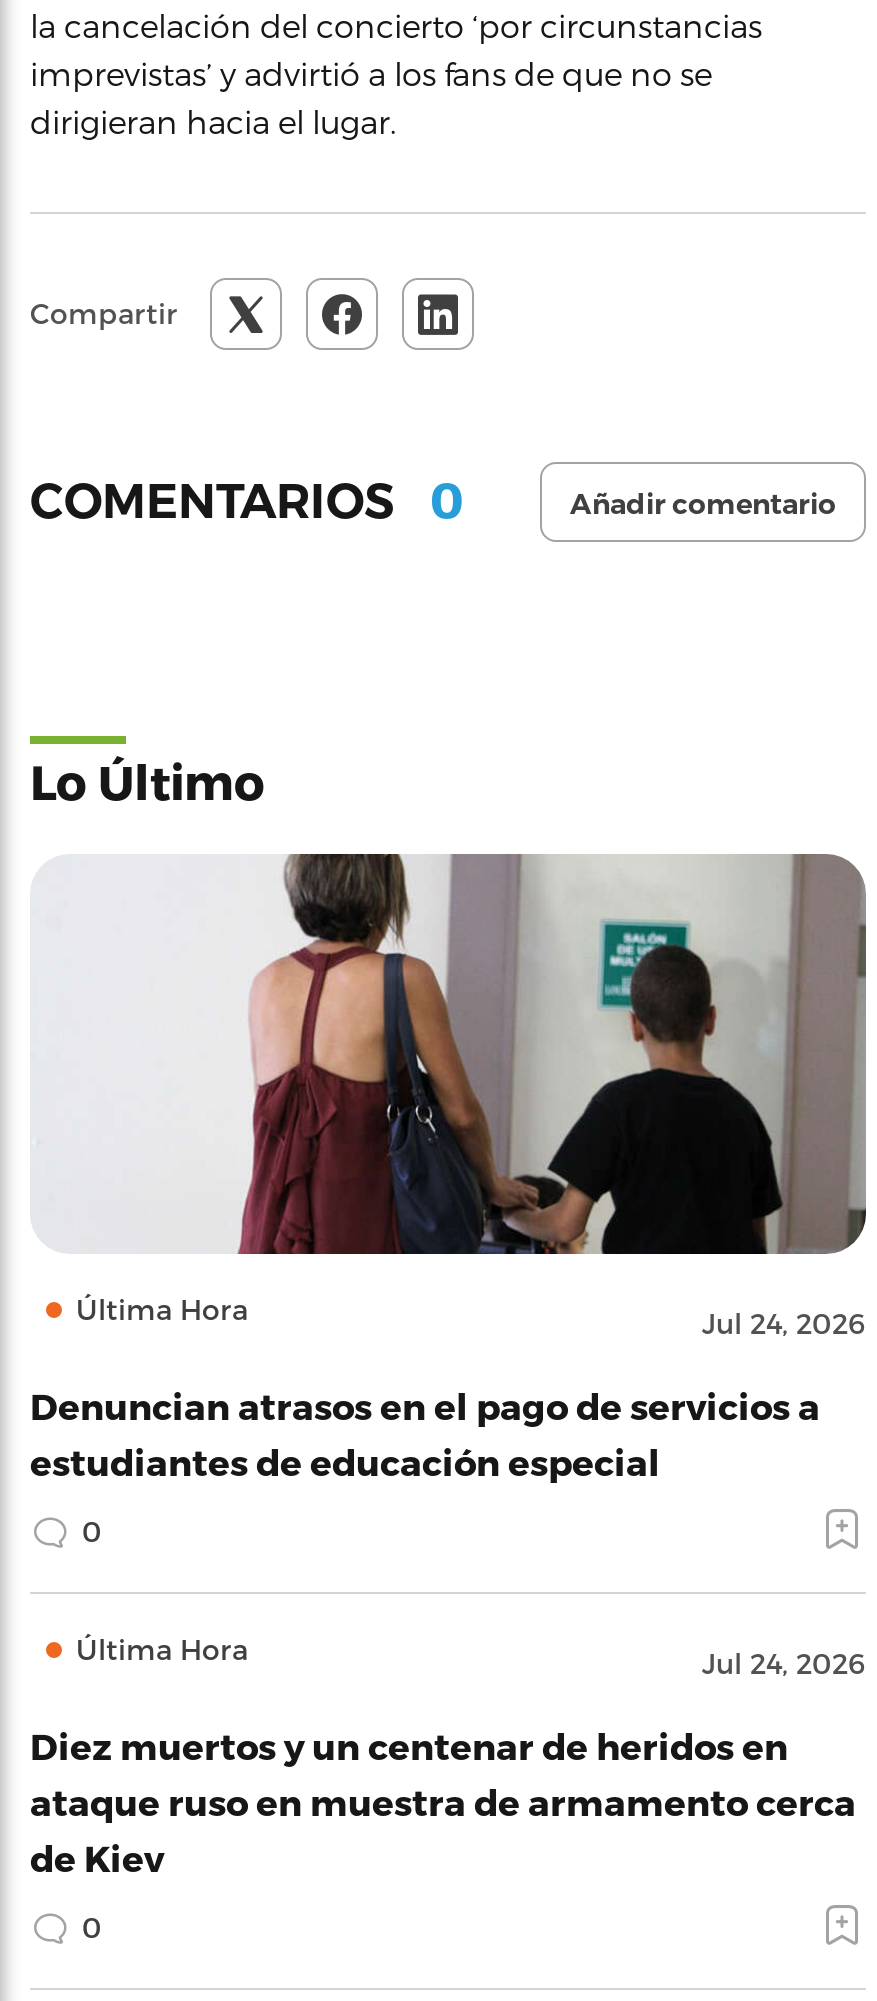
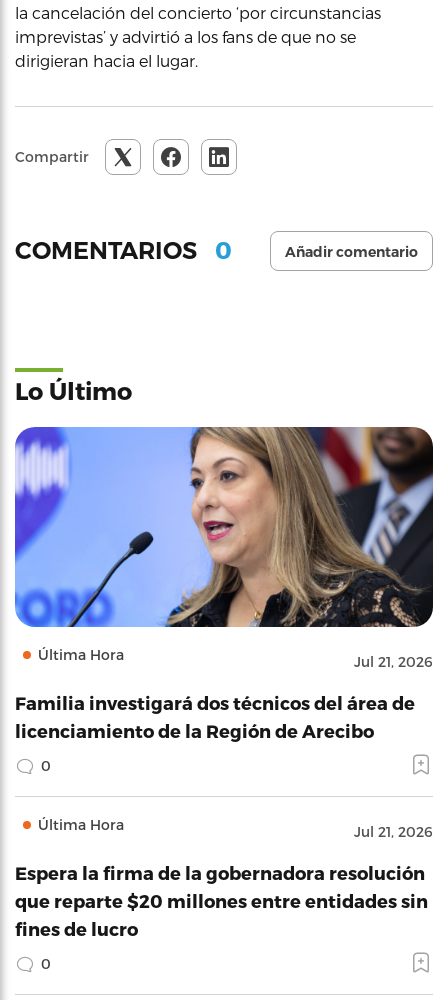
[30,852,868,1339] [image] | Jul 24, 2026 -> [14,426,434,670] [image] | Jul 21, 2026
[30,1383,820,1481] Denuncian atrasos en el pago de servicios a | estudiantes de educación especial -> [15,692,415,741] Familia investigará dos técnicos del área de | licenciamiento de la Región de Arecibo
[702,1645,866,1679] Jul 24, 2026 -> [354,823,433,840] Jul 21, 2026
[30,1723,856,1877] Diez muertos y un centenar de heridos en | ataque ruso en muestra de armamento cerca | de Kiev -> [15,862,428,939] Espera la firma de la gobernadora resolución | que reparte $20 millones entre entidades sin | fines de lucro

